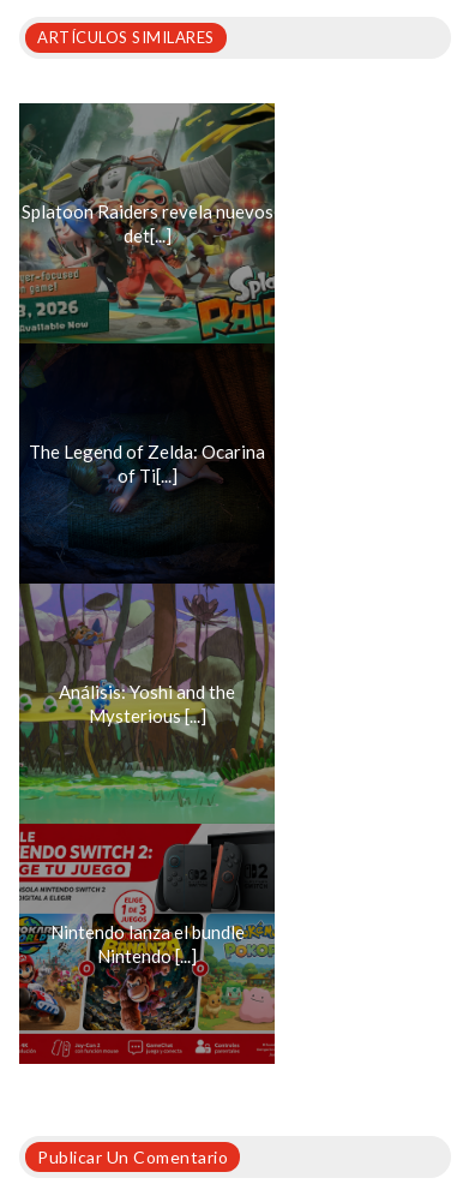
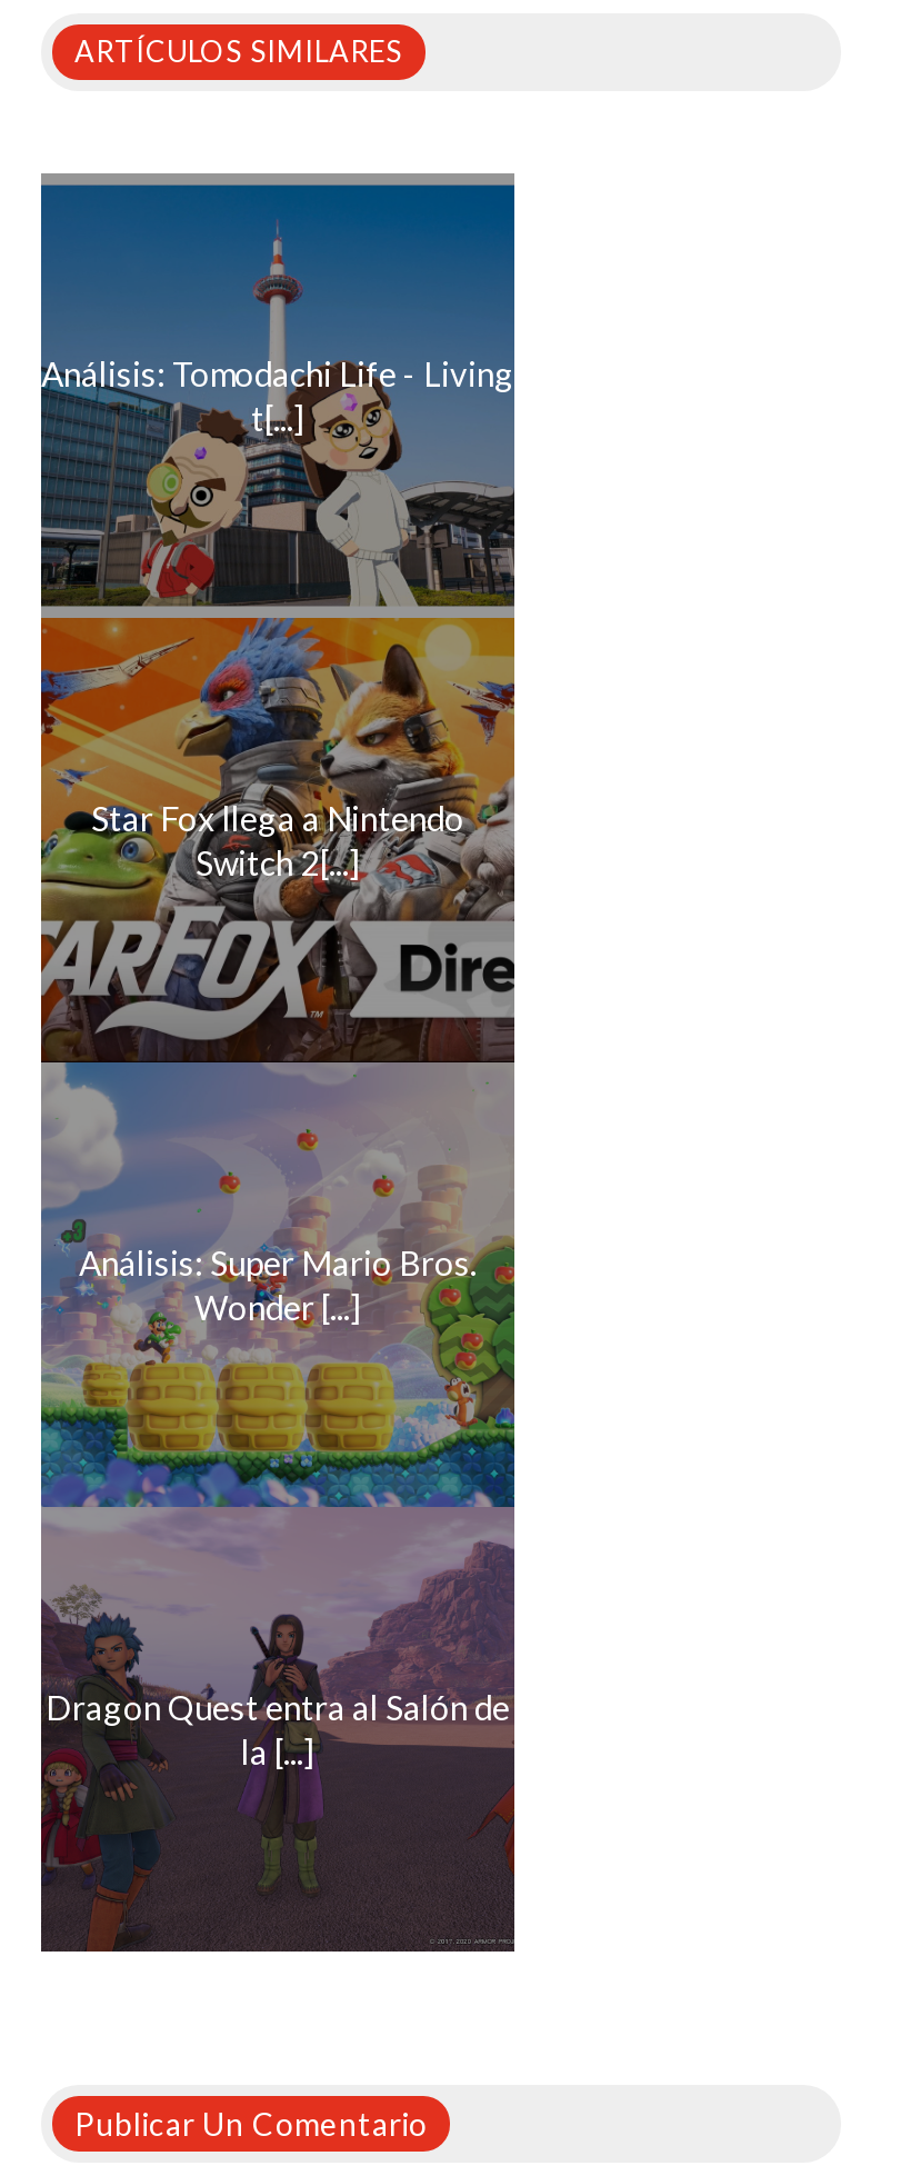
[19,102,276,247] [image] | Splatoon Raiders revela nuevos | det[...] -> [39,173,517,439] [image] | Análisis: Tomodachi Life - Living | t[...]
[18,232,276,487] [image] | The Legend of Zelda: Ocarina | of Ti[...] -> [39,411,517,883] [image] | Star Fox llega a Nintendo | Switch 2[...]
[18,472,276,913] [image] | Análisis: Yoshi and the | Mysterious [...] -> [39,856,517,1671] [image] | Análisis: Super Mario Bros. | Wonder [...]
[19,921,275,1064] [image] | Nintendo lanza el bundle | Nintendo [...] -> [41,1688,514,1952] [image] | Dragon Quest entra al Salón de | la [...]

